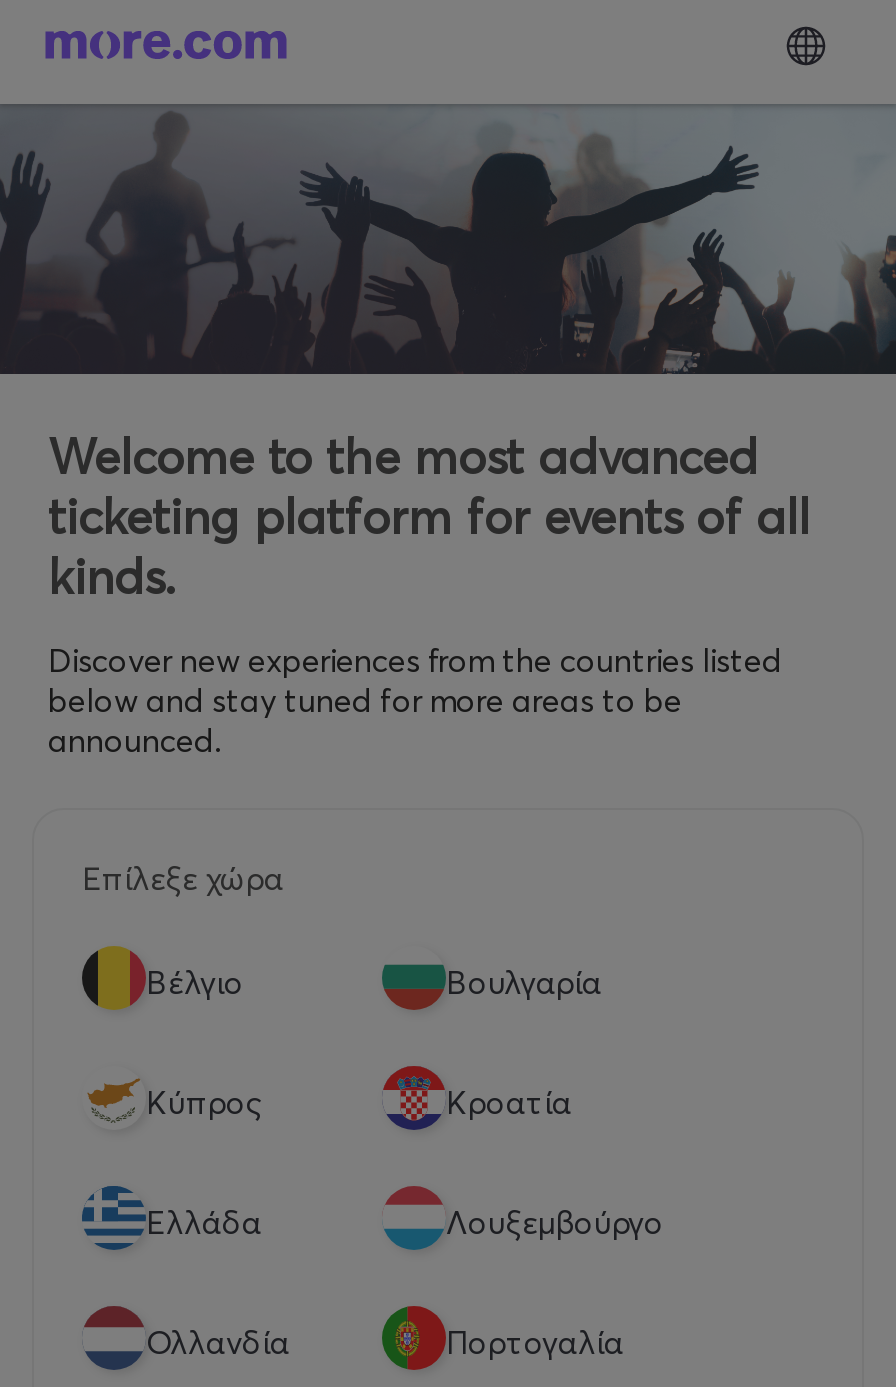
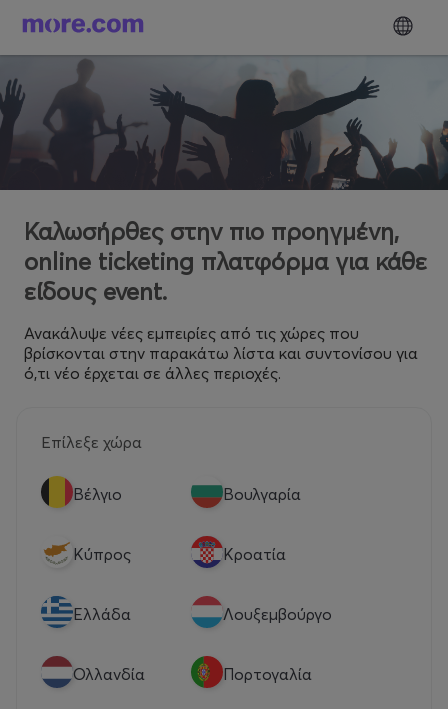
[48,427,810,605] Welcome to the most advanced | ticketing platform for events of all | kinds. -> [24,216,427,305] Καλωσήρθες στην πιο προηγμένη, | online ticketing πλατφόρμα για κάθε | είδους event.
[48,639,782,759] Discover new experiences from the countries listed | below and stay tuned for more areas to be | announced. -> [24,322,418,382] Ανακάλυψε νέες εμπειρίες από τις χώρες που | βρίσκονται στην παρακάτω λίστα και συντονίσου για | ό,τι νέο έρχεται σε άλλες περιοχές.

